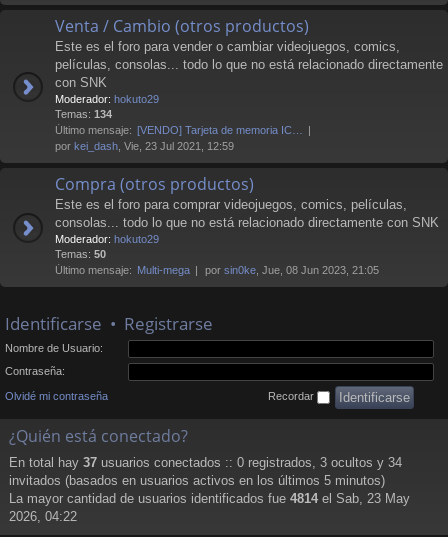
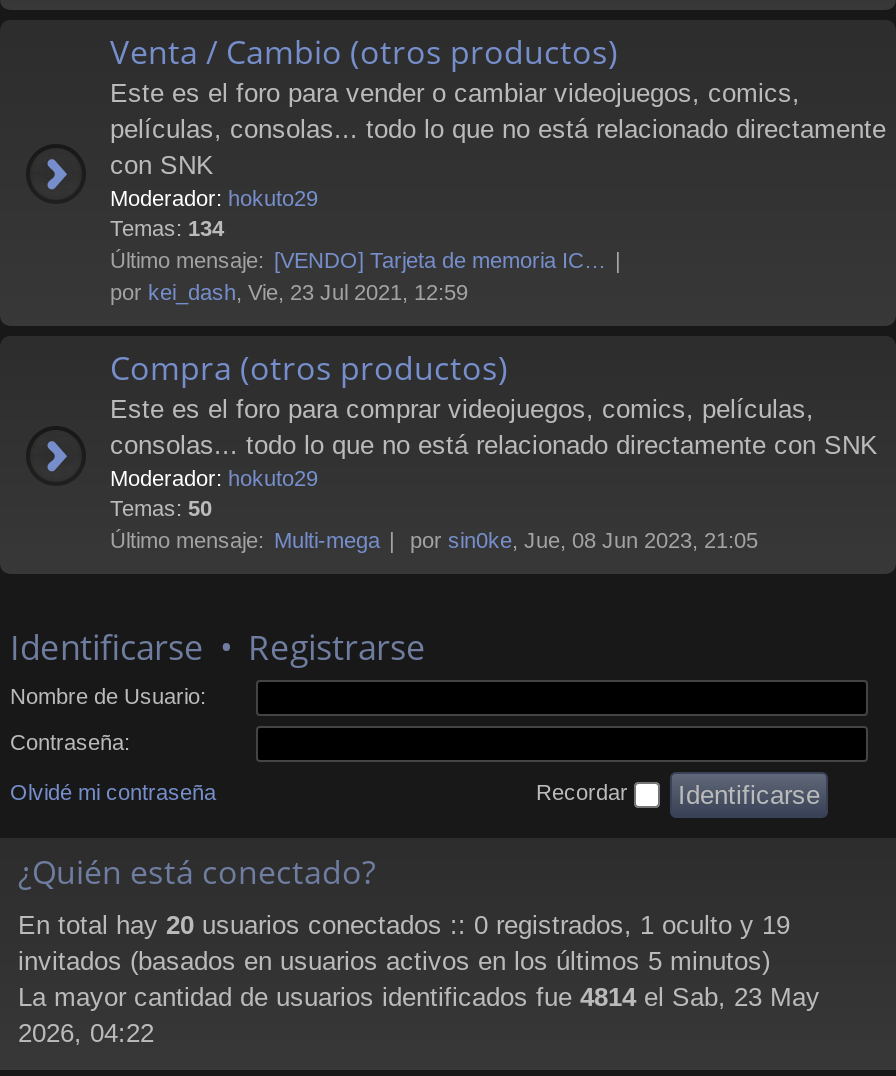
[9,455,402,470] En total hay 37 usuarios conectados :: 0 registrados, 3 ocultos y 34 -> [18,910,790,940] En total hay 20 usuarios conectados :: 0 registrados, 1 oculto y 19

